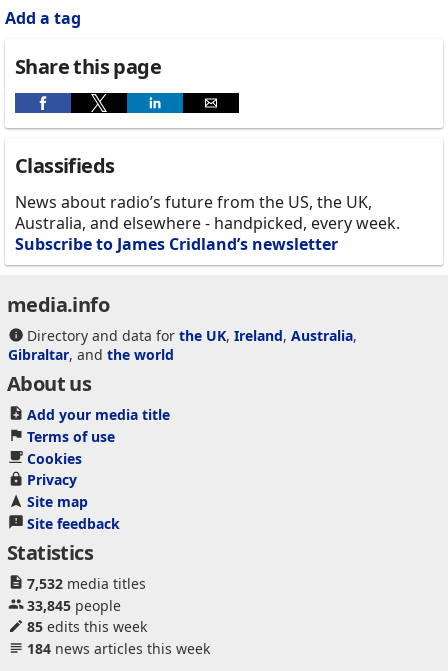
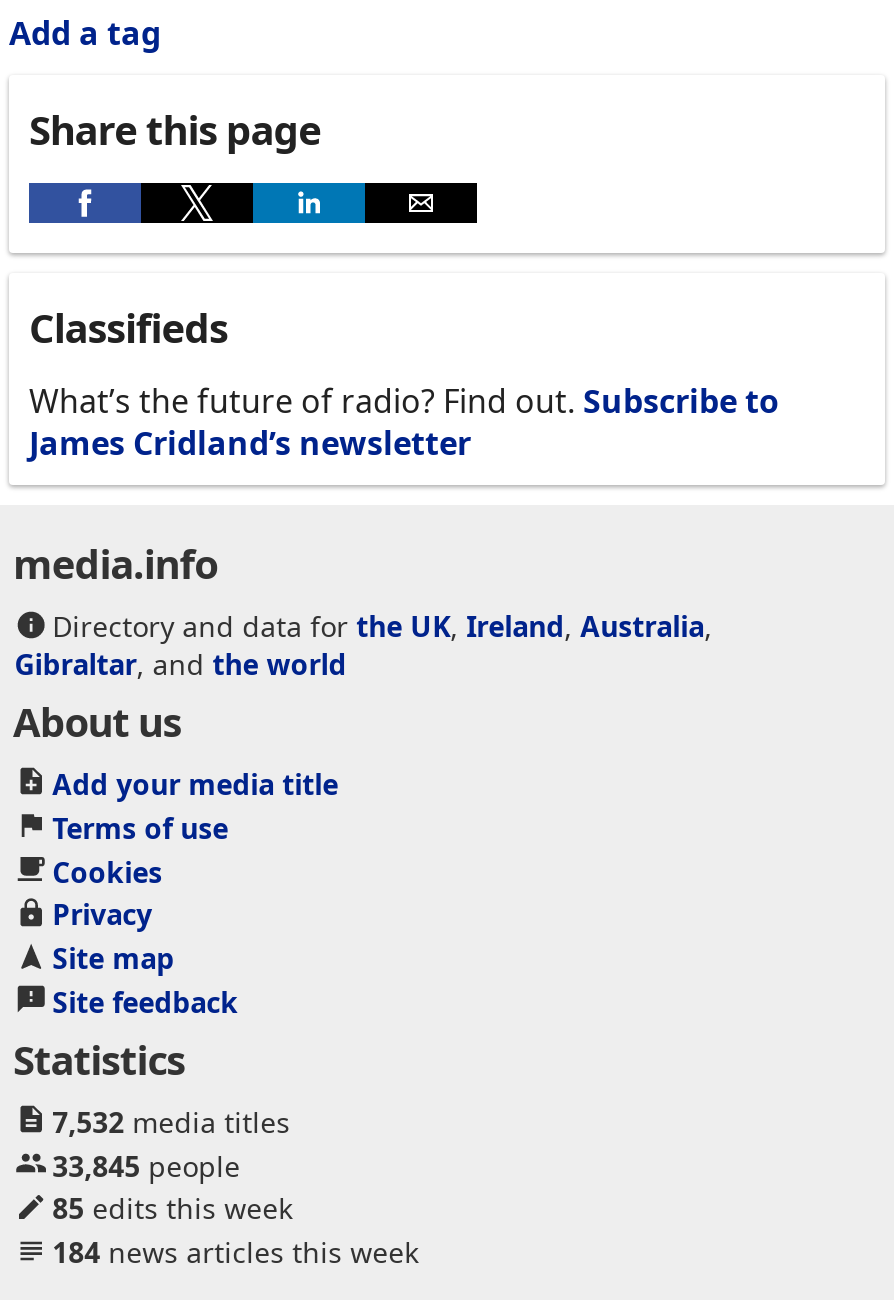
[15,191,400,255] News about radio’s future from the US, the UK, | Australia, and elsewhere - handpicked, every week. | Subscribe to James Cridland’s newsletter -> [29,380,779,466] What’s the future of radio? Find out. Subscribe to | James Cridland’s newsletter

